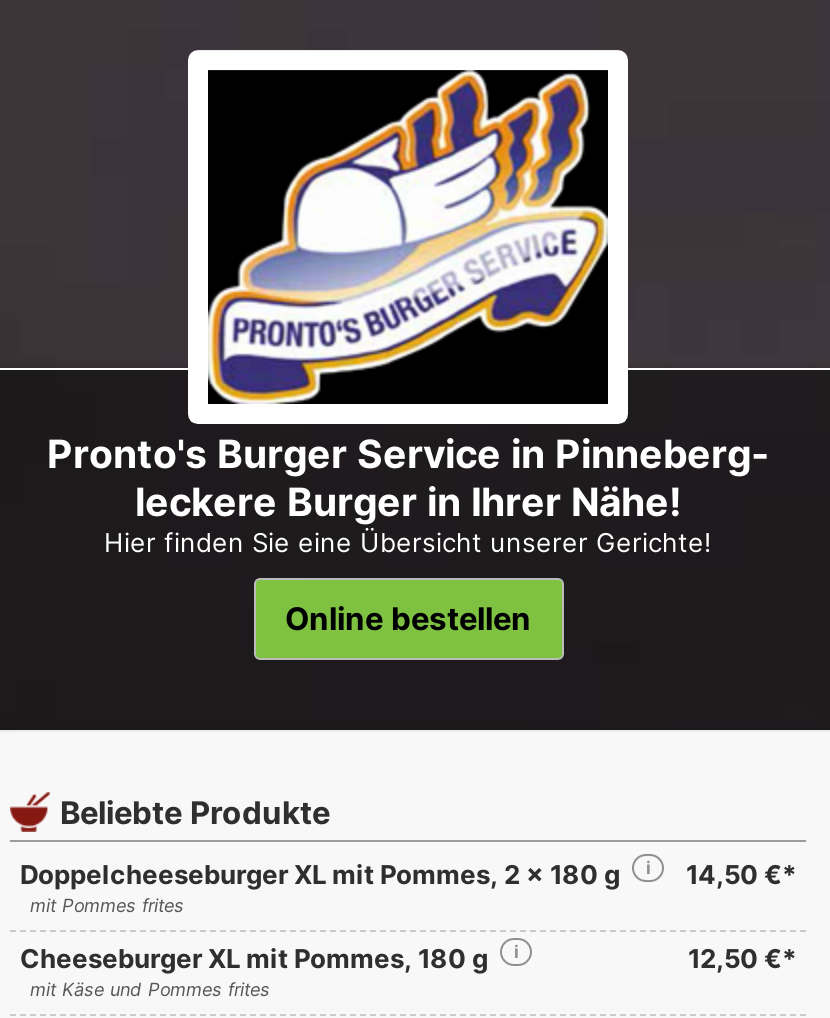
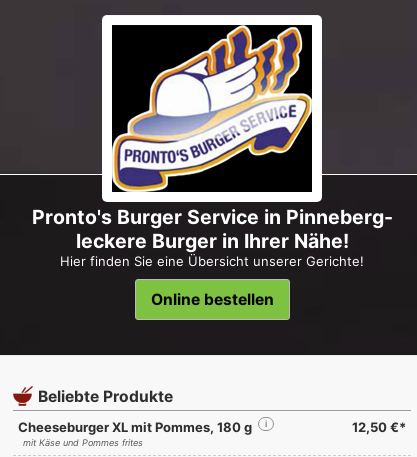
[20,858,796,916] Doppelcheeseburger XL mit Pommes, 2 x 180 g | 14,50 €* | mit Pommes frites -> none

